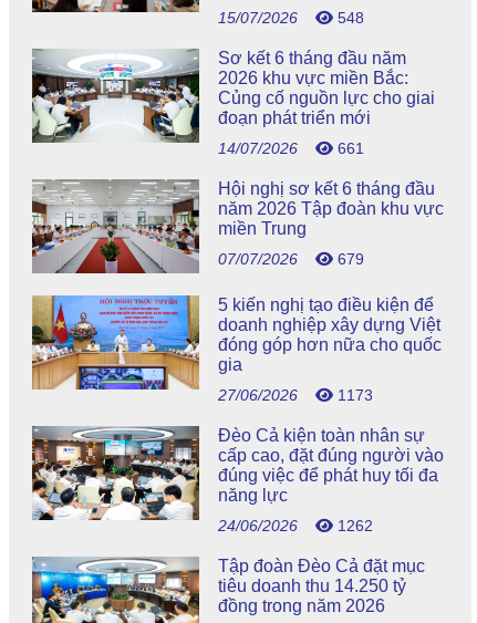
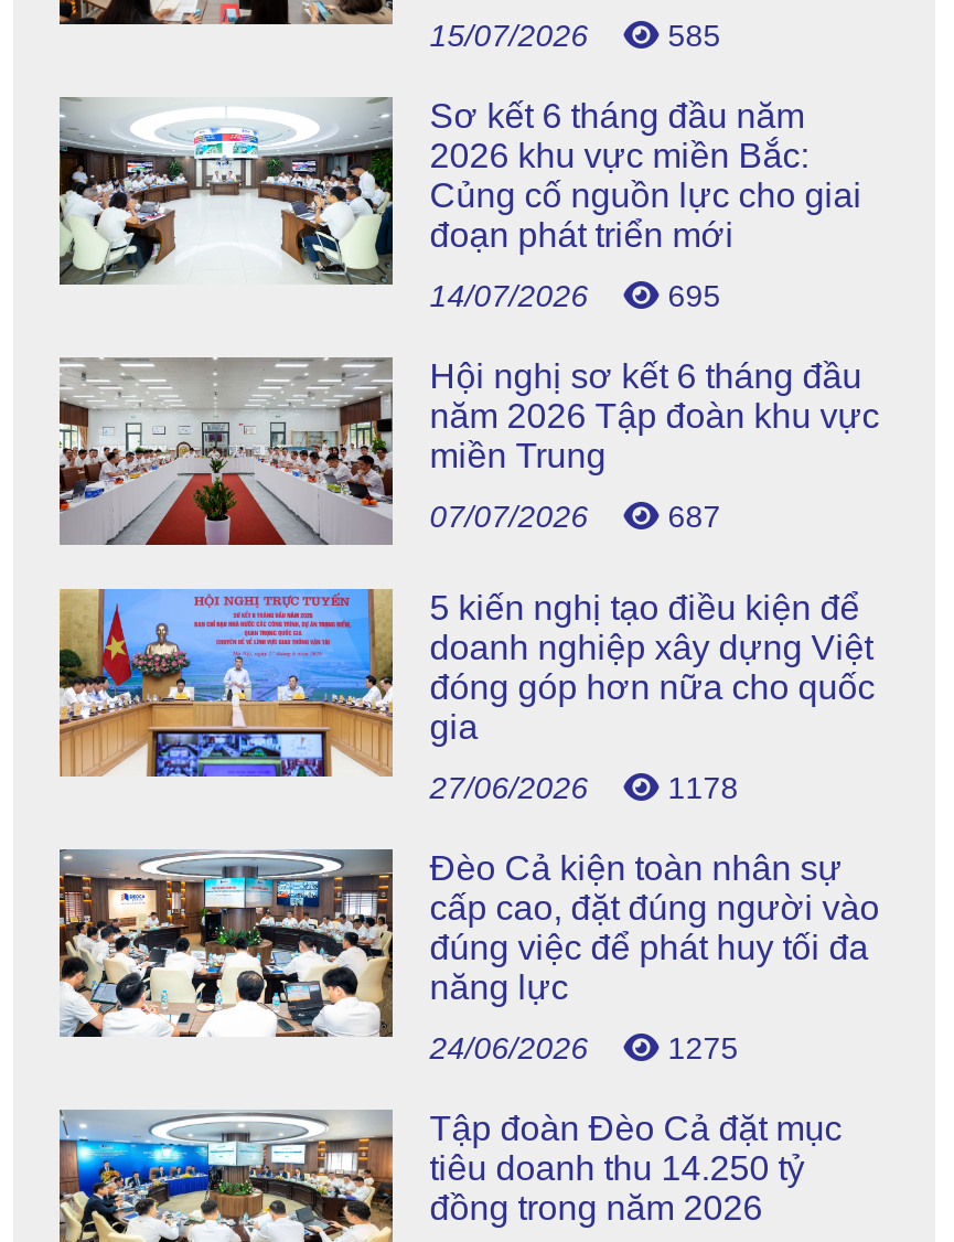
[218,9,364,26] 15/07/2026 548 -> [430,17,721,52] 15/07/2026 585
[333,139,364,157] 661 -> [659,277,721,313] 695
[218,250,364,267] 07/07/2026 679 -> [430,498,721,533] 07/07/2026 687
[218,386,373,404] 27/06/2026 1173 -> [430,769,738,805] 27/06/2026 1178
[218,516,373,534] 24/06/2026 1262 -> [430,1030,738,1065] 24/06/2026 1275

